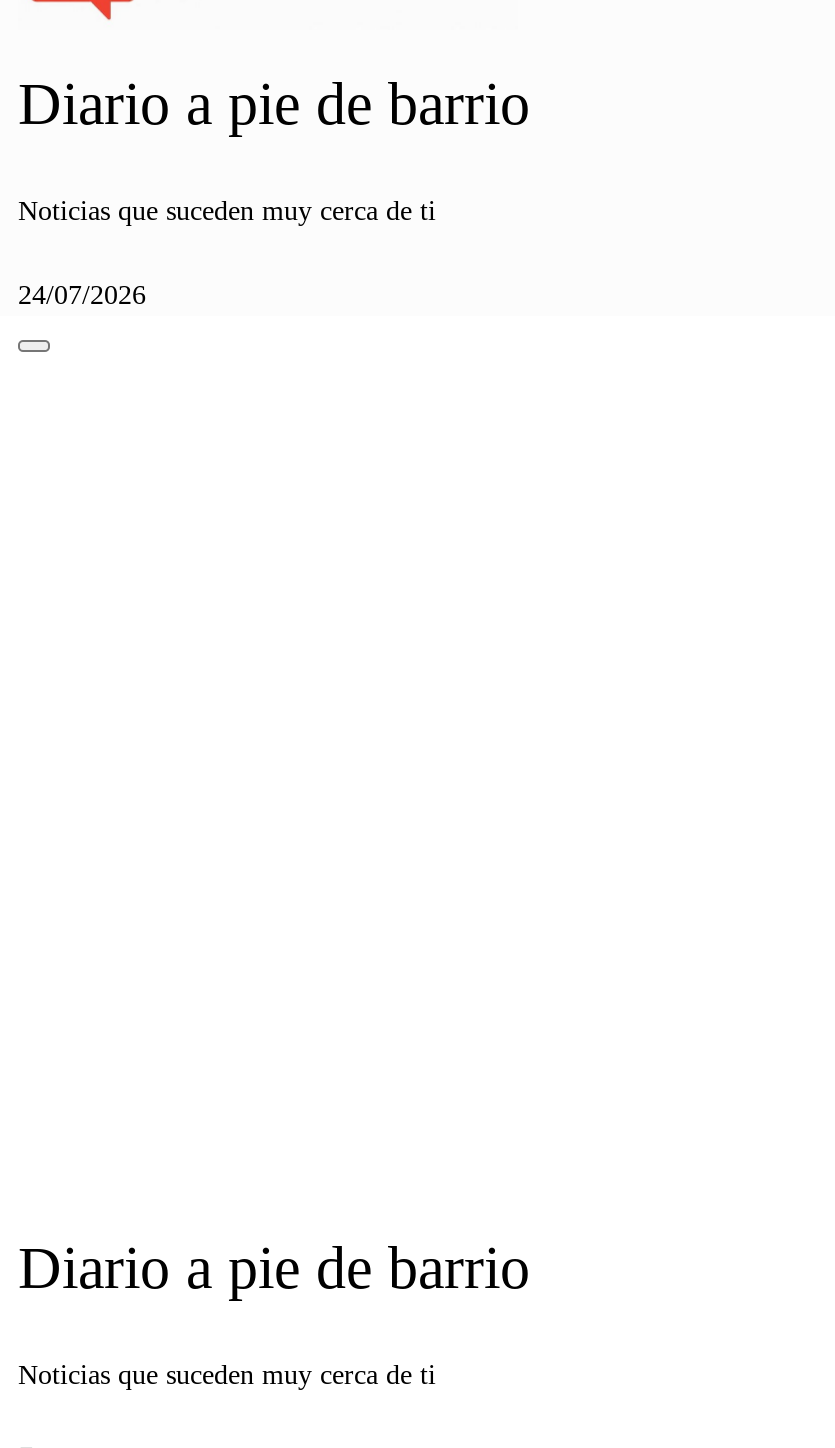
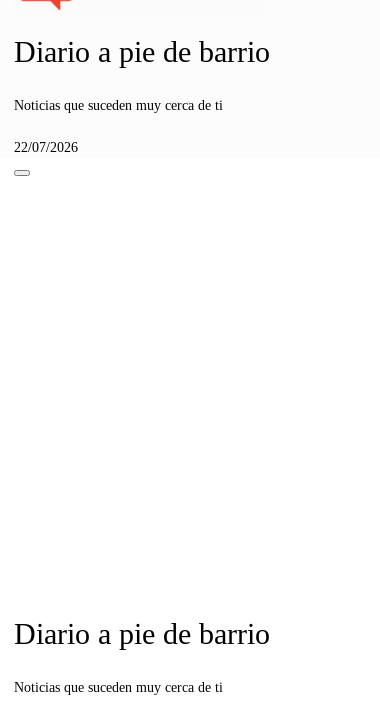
[18,280,146,310] 24/07/2026 -> [14,140,78,155] 22/07/2026

